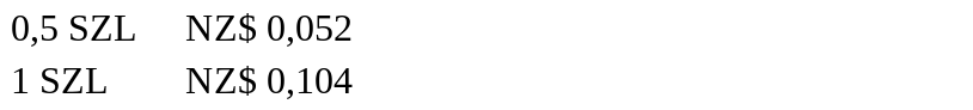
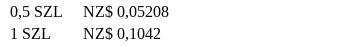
[11,8,353,48] 0,5 SZL NZ$ 0,052 -> [10,3,169,20] 0,5 SZL NZ$ 0,05208
[11,60,353,101] 1 SZL NZ$ 0,104 -> [10,25,161,42] 1 SZL NZ$ 0,1042

